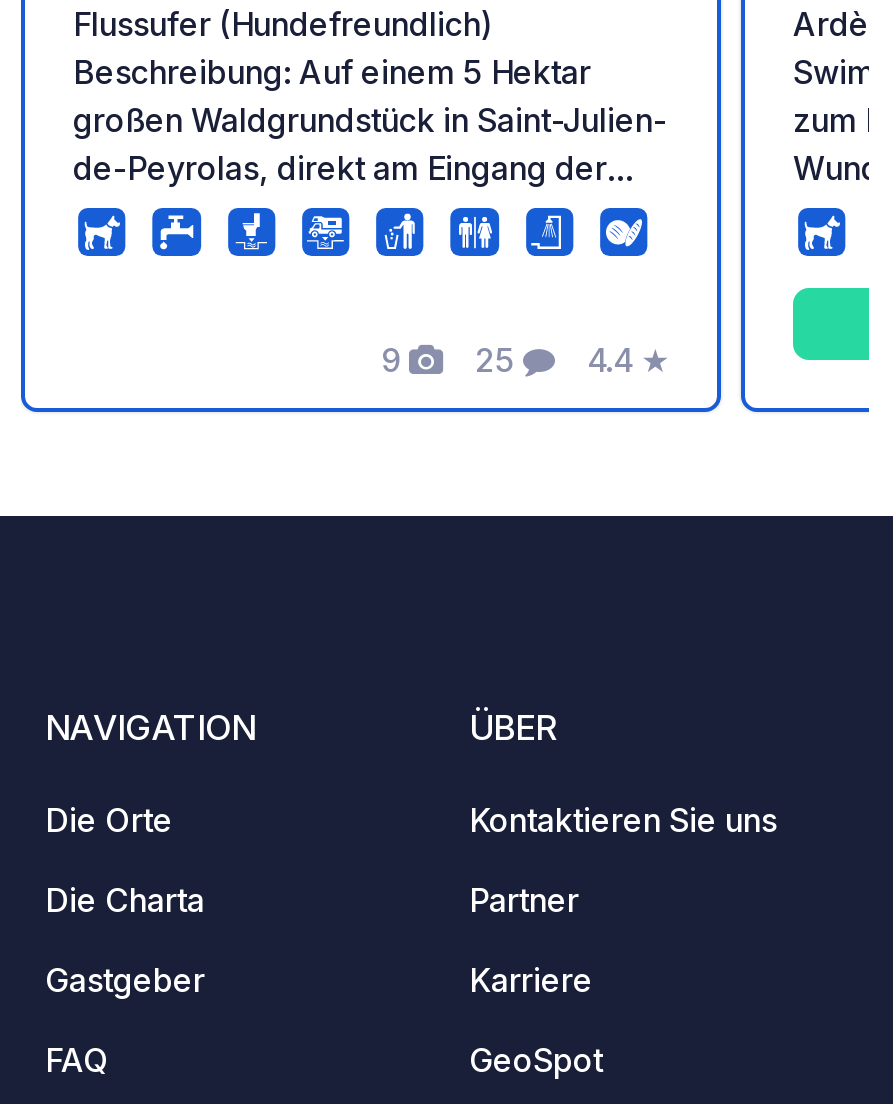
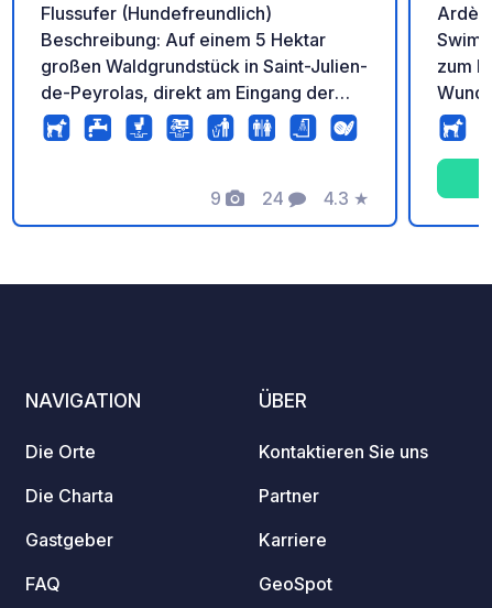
[475,341,515,381] 25 -> [262,188,284,210] 24
[587,341,633,381] 4.4 -> [324,188,349,210] 4.3

